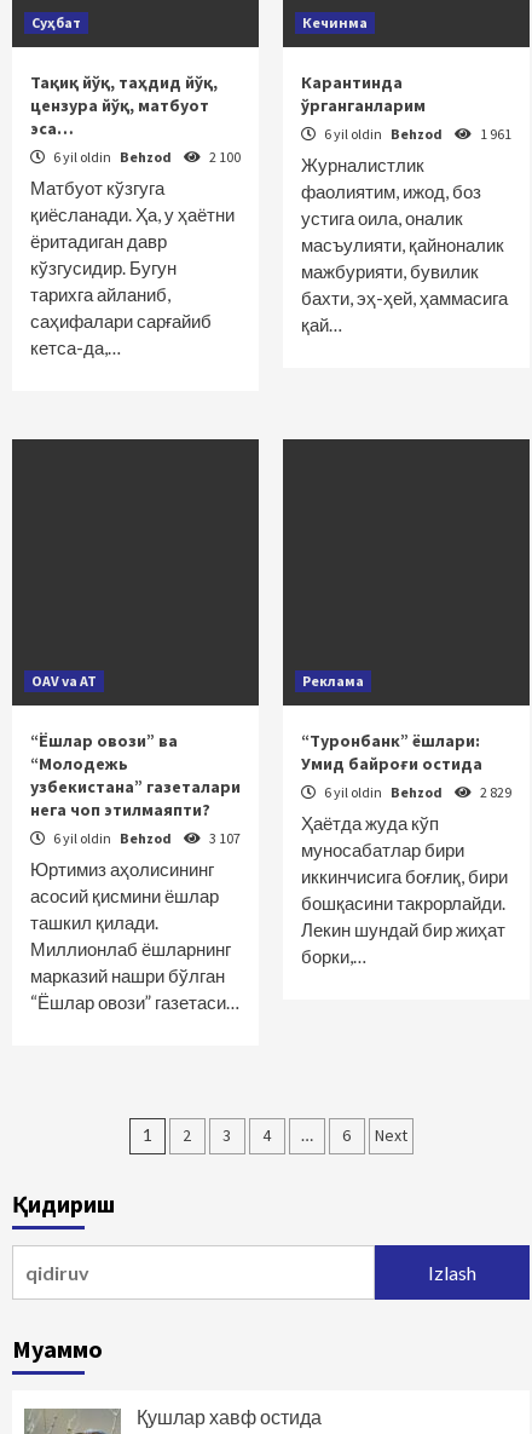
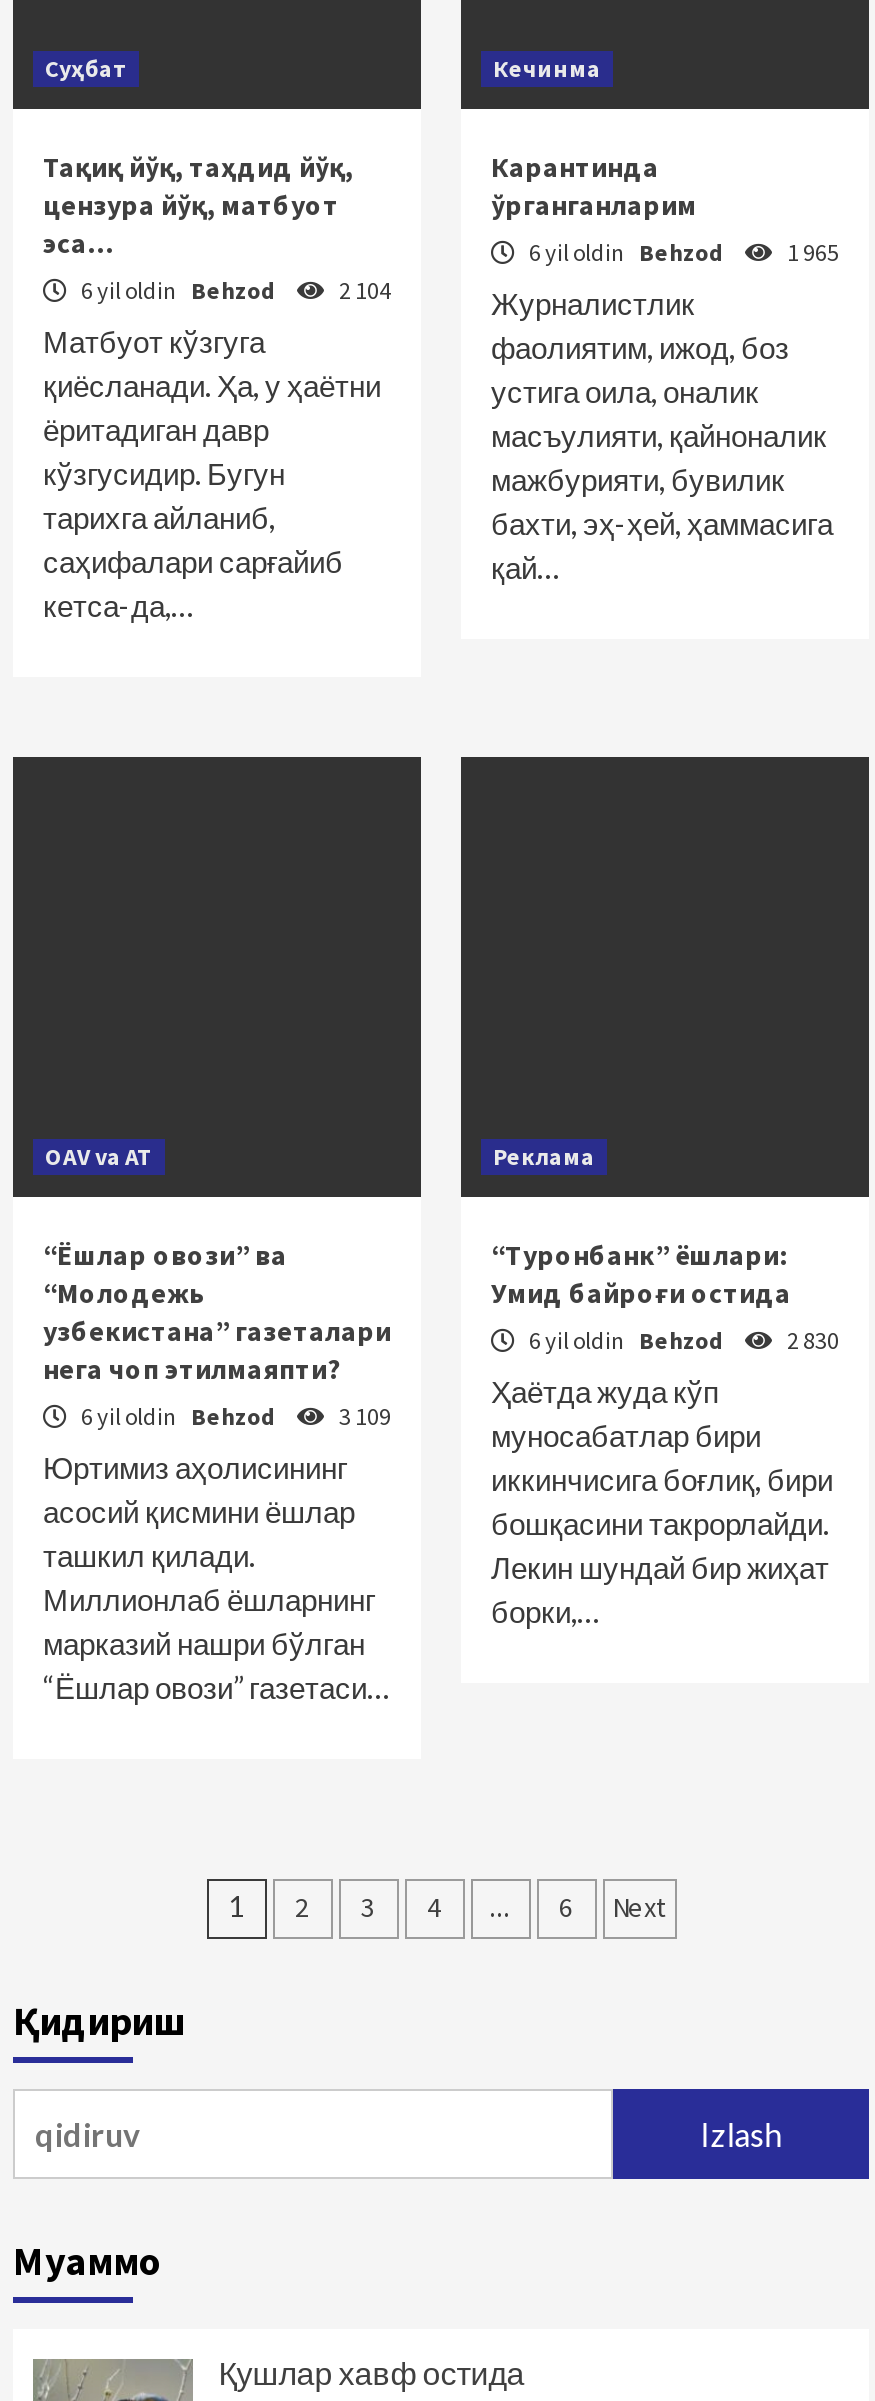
[322,125,511,143] 6 yil oldin Behzod 1 961 -> [525,237,839,267] 6 yil oldin Behzod 1 965
[51,148,241,166] 6 yil oldin Behzod 2 100 -> [77,275,391,305] 6 yil oldin Behzod 2 104
[322,783,511,801] 6 yil oldin Behzod 2 829 -> [525,1325,839,1355] 6 yil oldin Behzod 2 830
[51,829,241,847] 6 yil oldin Behzod 3 107 -> [77,1401,391,1431] 6 yil oldin Behzod 3 109

